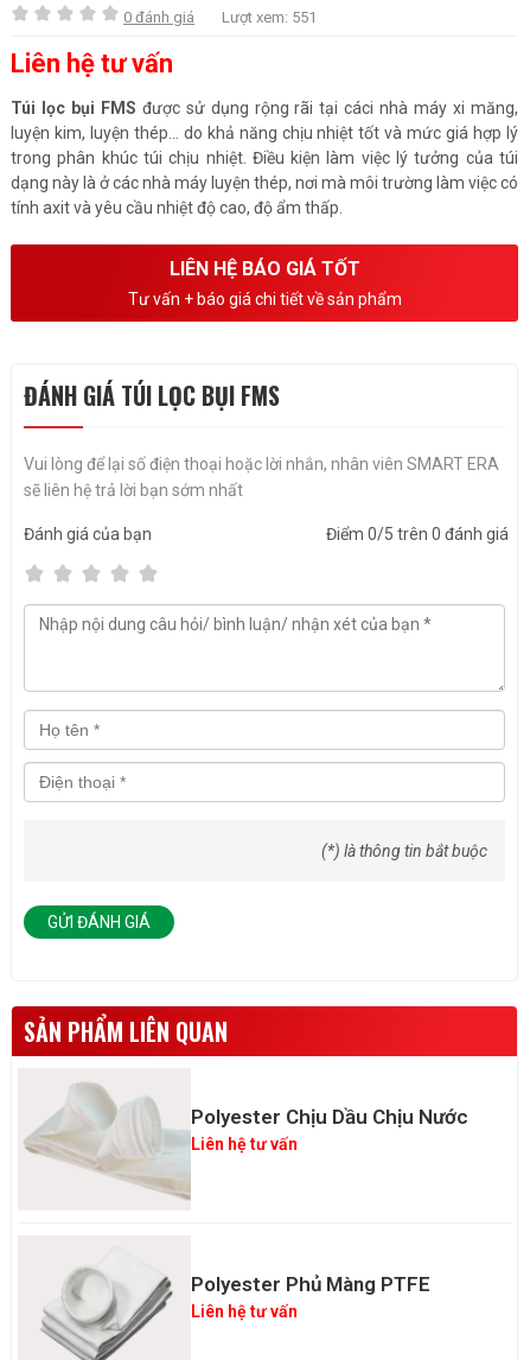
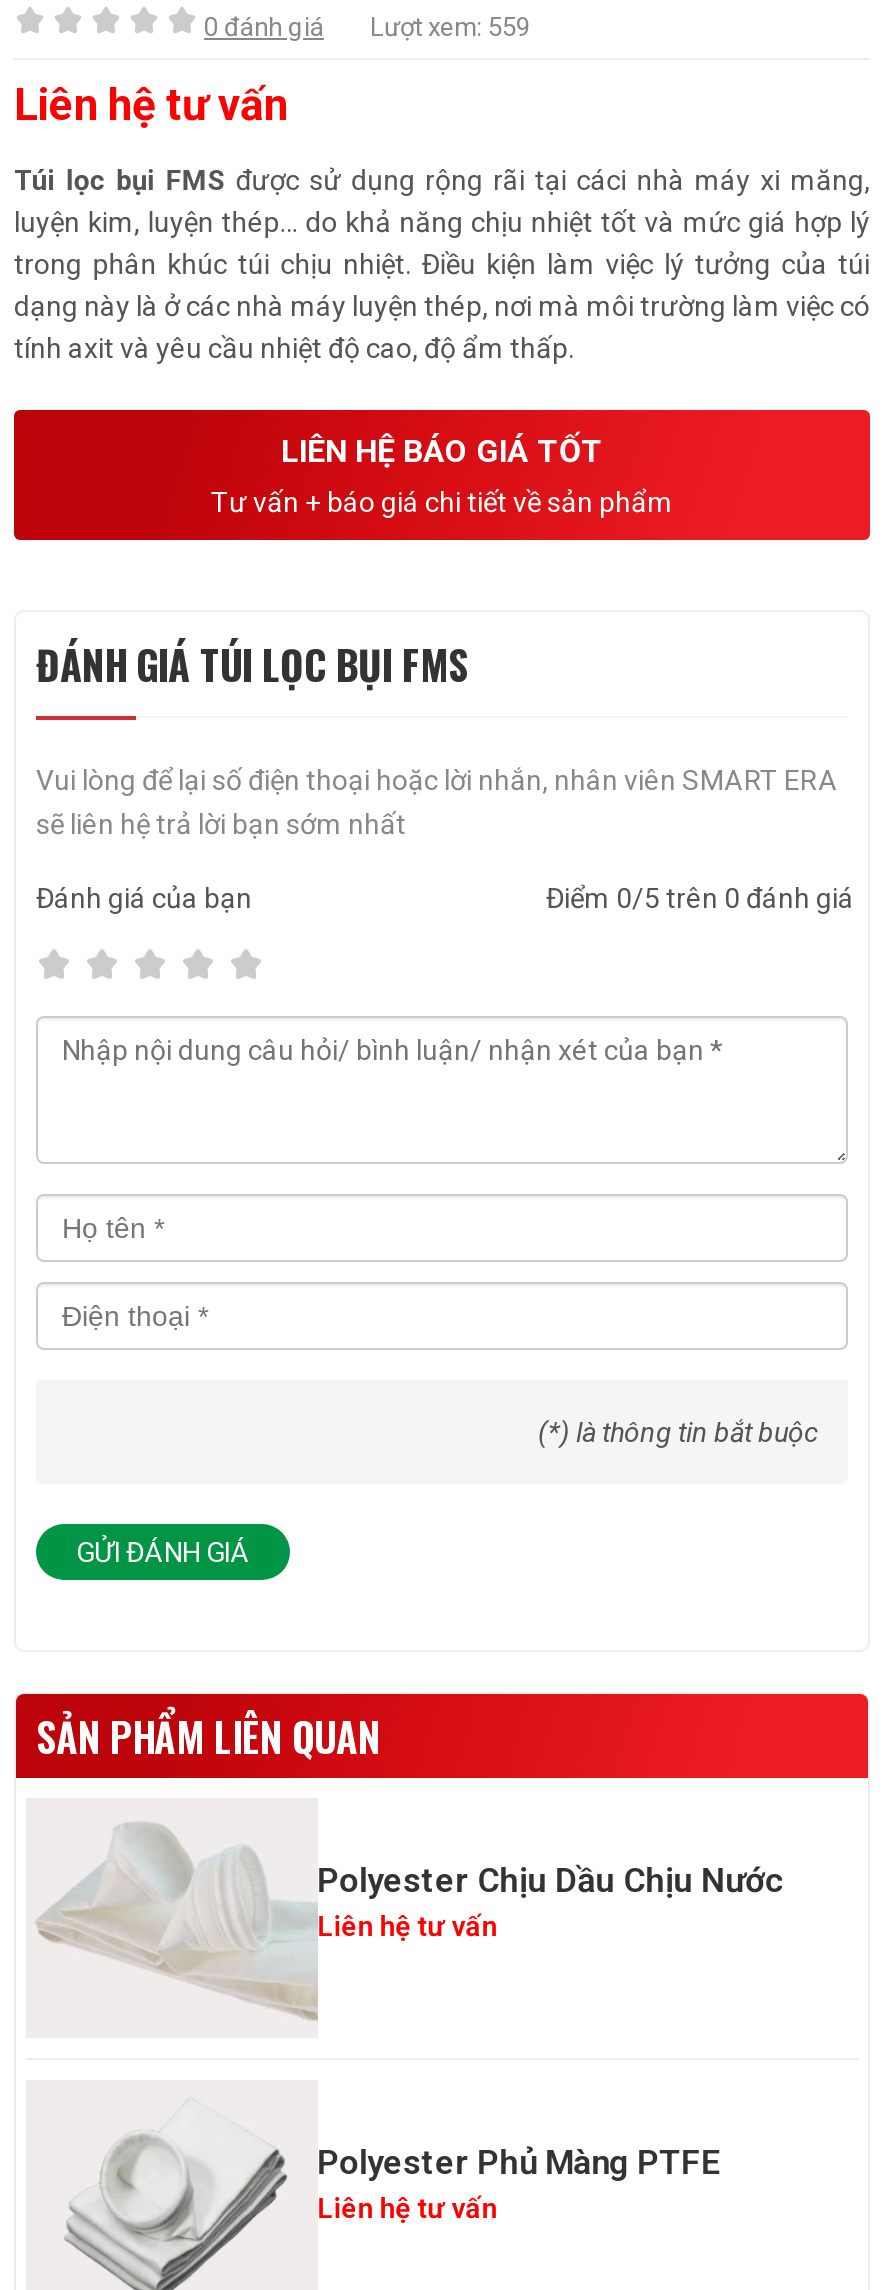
[123,8,317,26] 0 đánh giá Lượt xem: 551 -> [204,11,530,41] 0 đánh giá Lượt xem: 559

